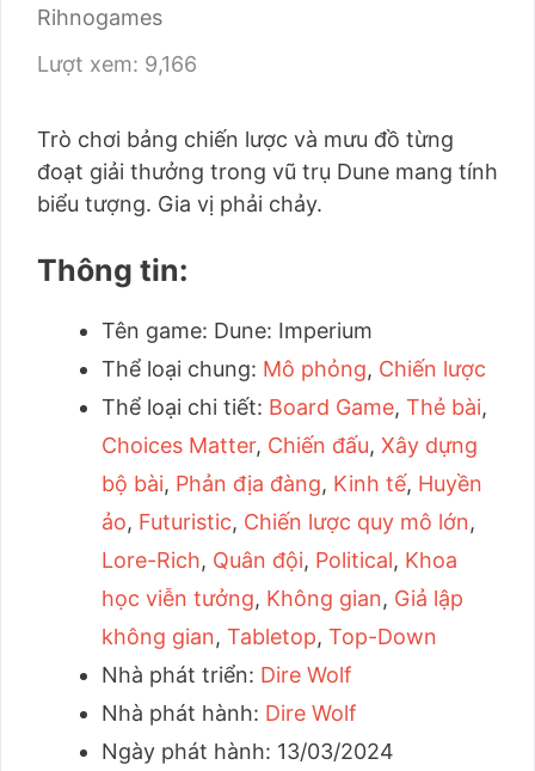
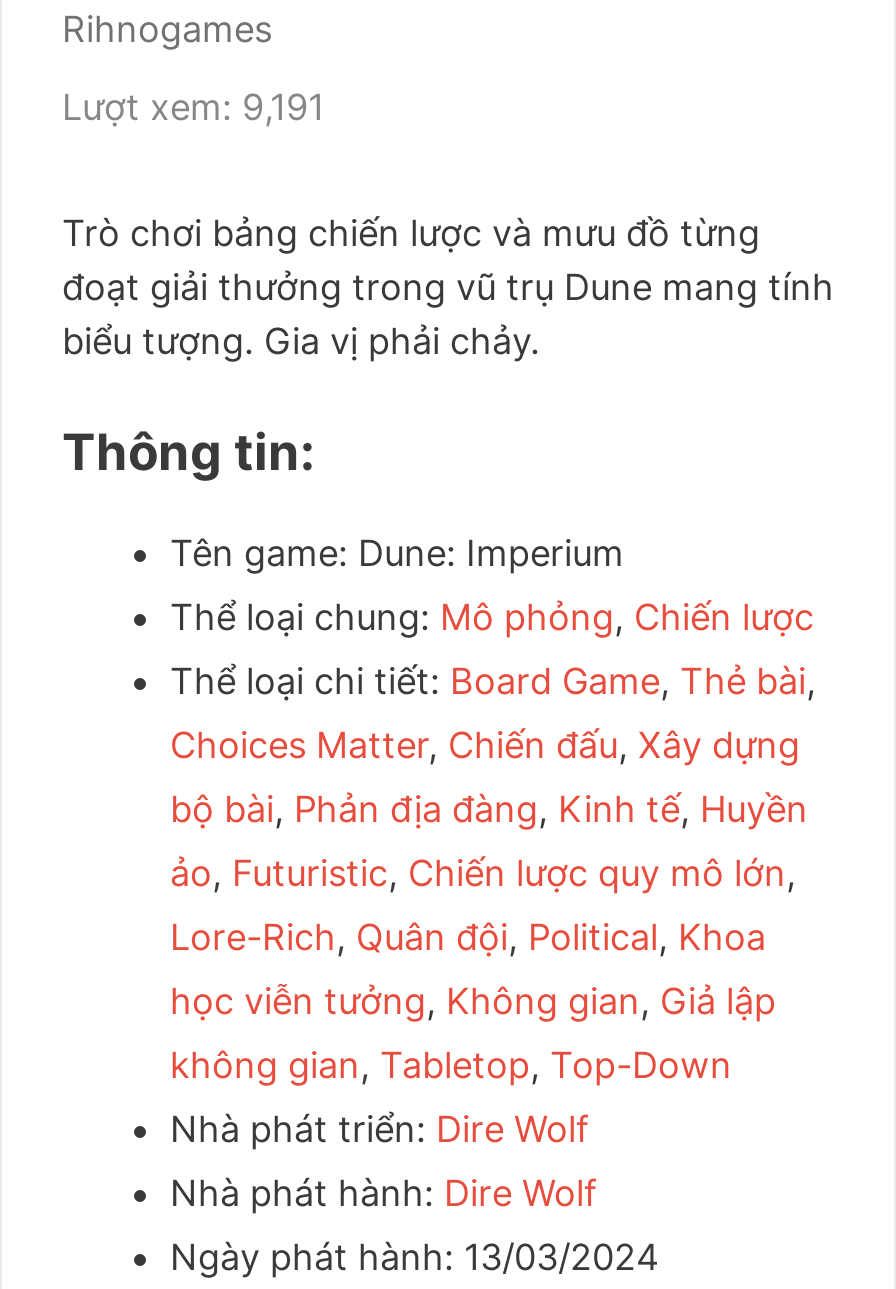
[37,52,197,77] Lượt xem: 9,166 -> [62,86,324,128] Lượt xem: 9,191

